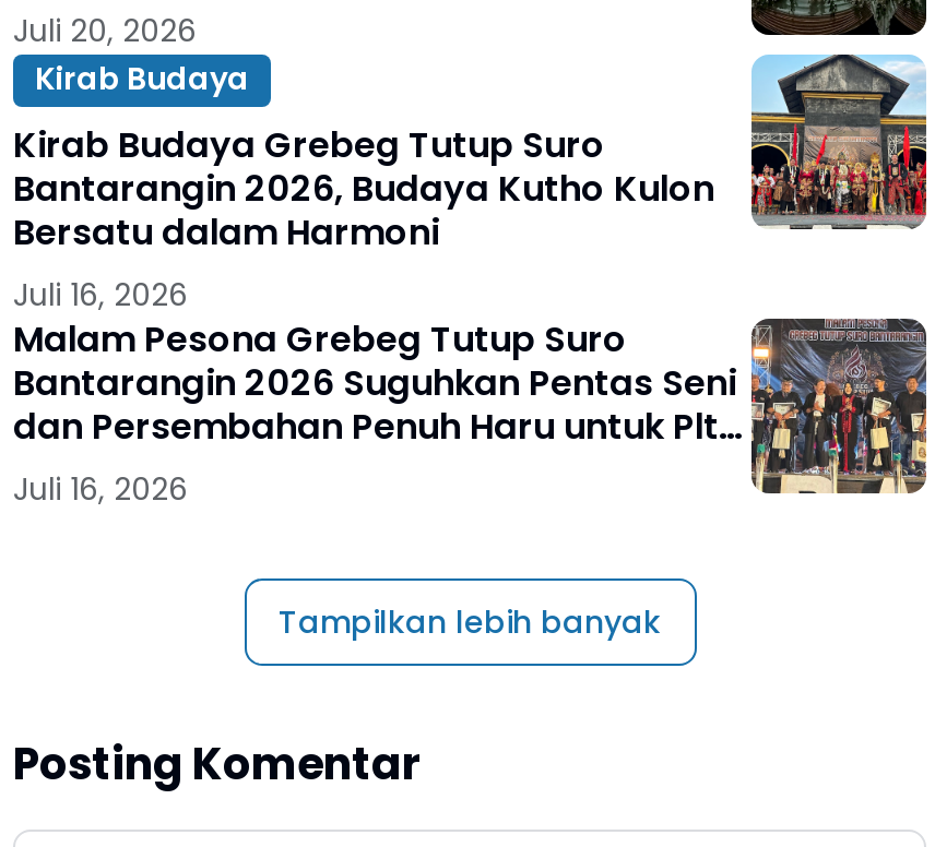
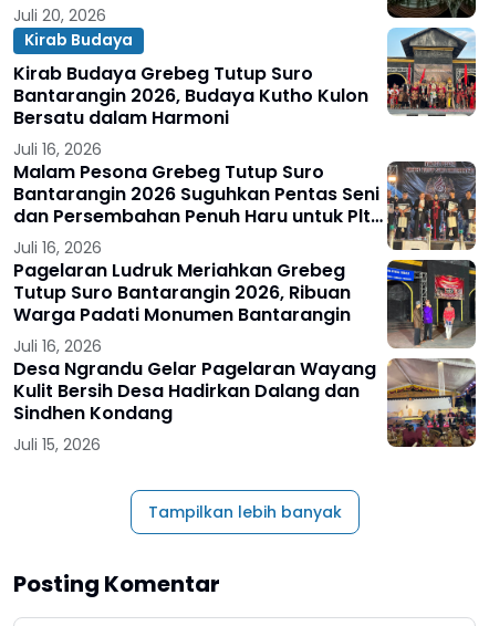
none -> [13,258,477,456] [image] | Pagelaran Ludruk Meriahkan Grebeg | Tutup Suro Bantarangin 2026, Ribuan | Warga Padati Monumen Bantarangin | Juli 16, 2026 | Desa Ngrandu Gelar Pagelaran Wayang | Kulit Bersih Desa Hadirkan Dalang dan | Sindhen Kondang | Juli 15, 2026
none -> [387,358,477,448] [image]

